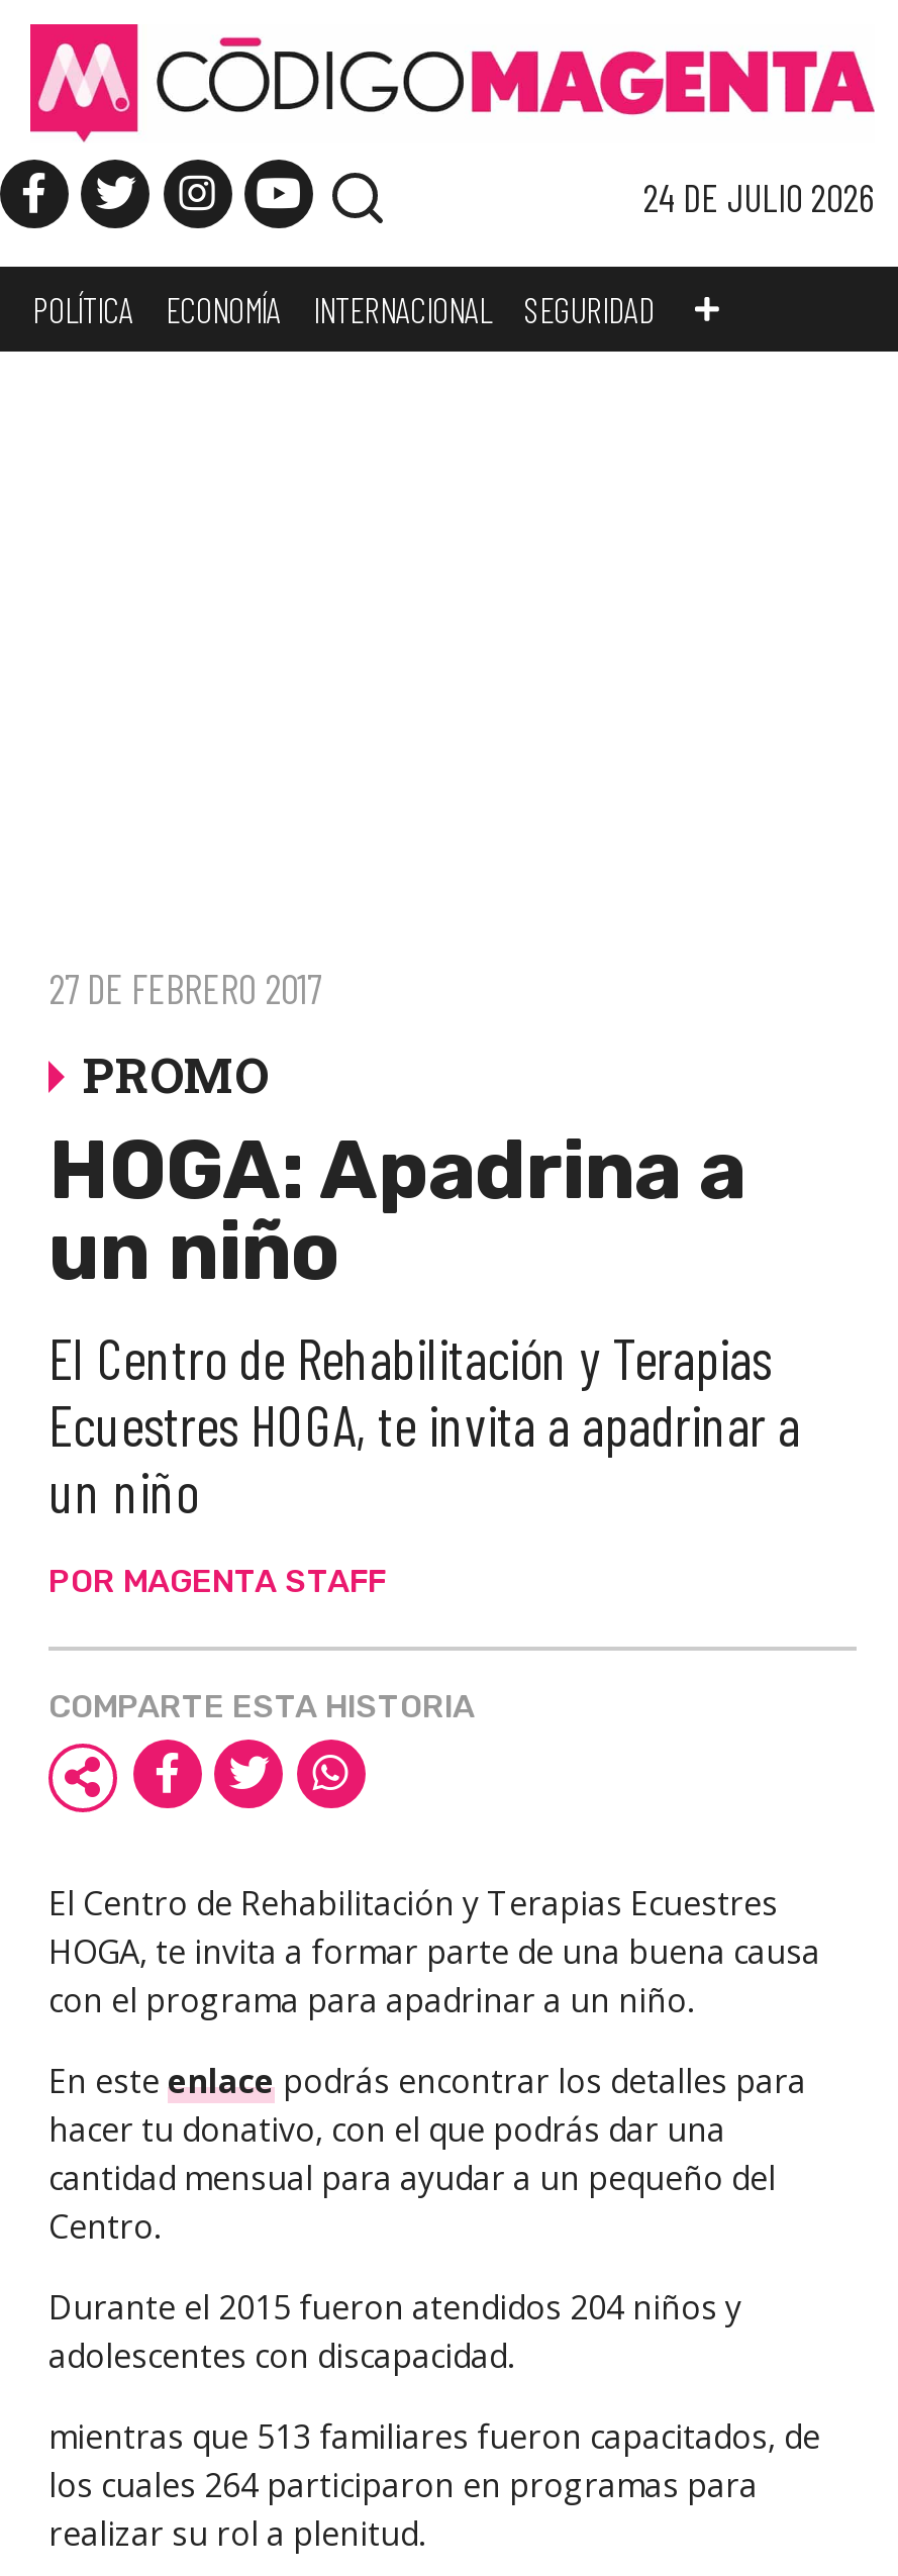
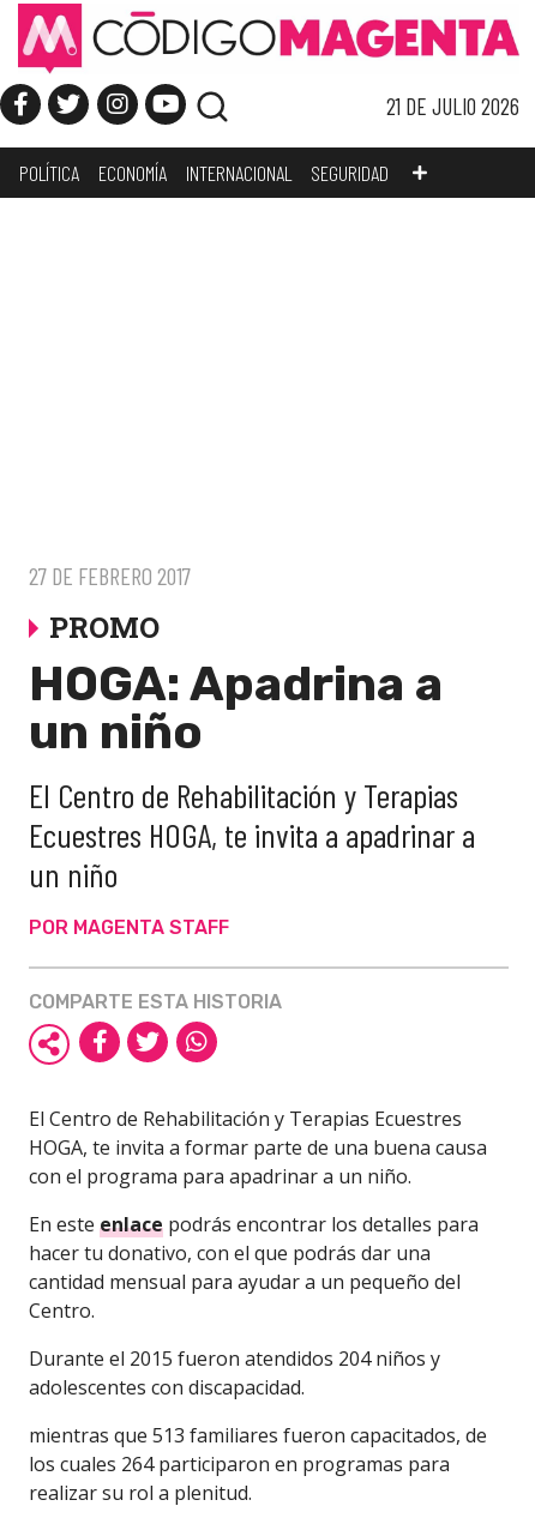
[642,174,875,220] 24 DE JULIO 2026 -> [386,92,519,120] 21 DE JULIO 2026

